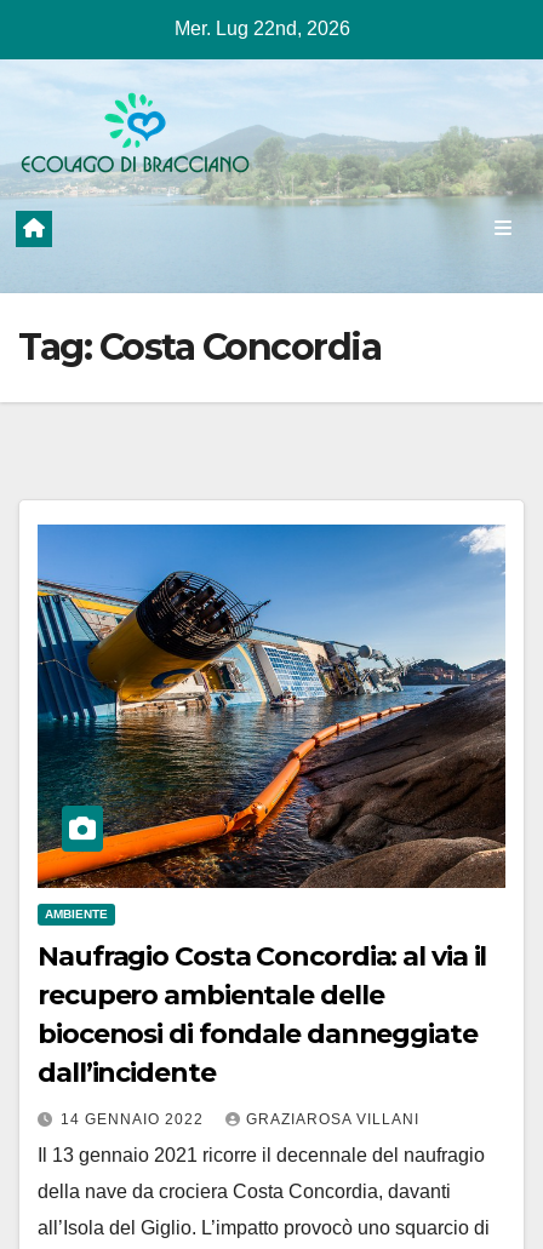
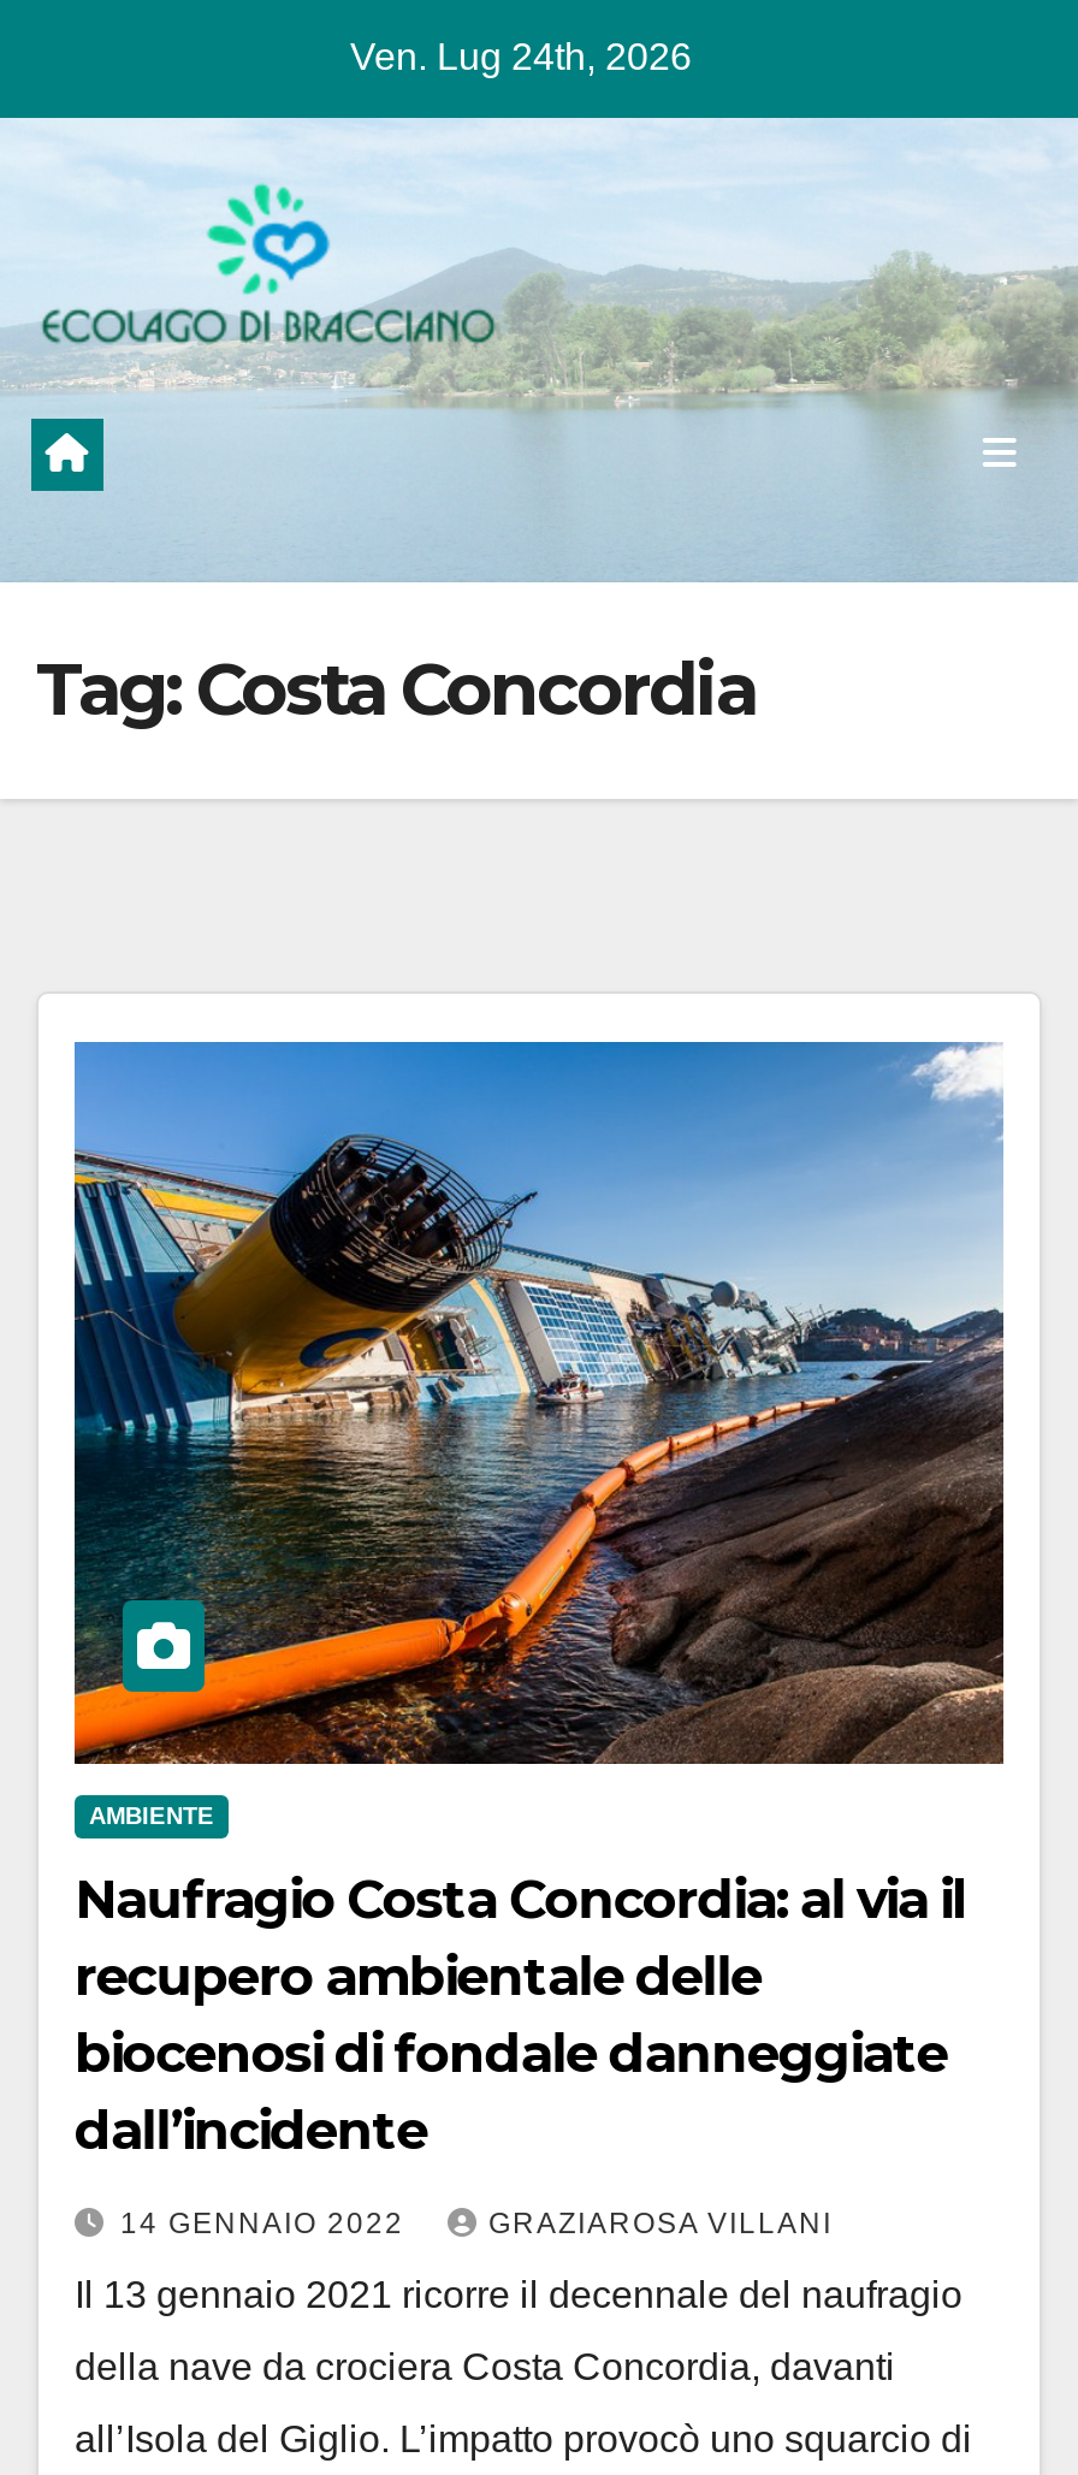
[175,18,350,39] Mer. Lug 22nd, 2026 -> [350,36,692,77] Ven. Lug 24th, 2026

